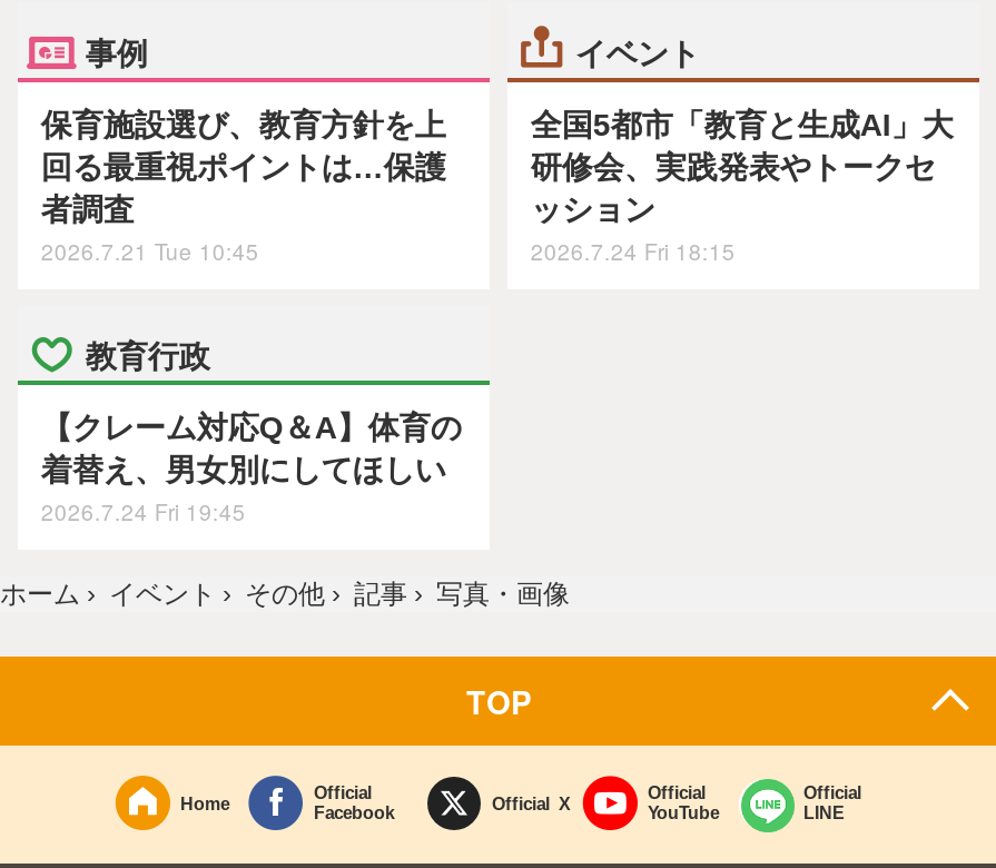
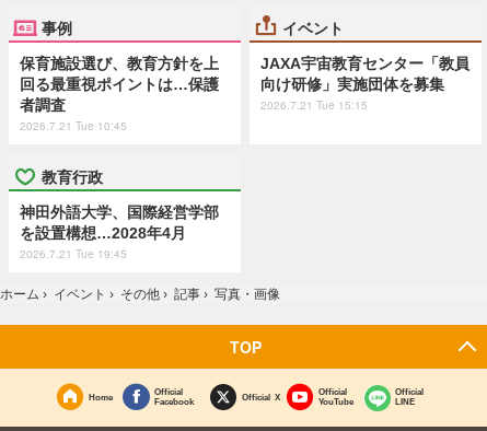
[531,107,953,268] 全国5都市「教育と生成AI」大 | 研修会、実践発表やトークセ | ッション | 2026.7.24 Fri 18:15 -> [261,55,470,113] JAXA宇宙教育センター「教員 | 向け研修」実施団体を募集 | 2026.7.21 Tue 15:15
[41,409,462,527] 【クレーム対応Q＆A】体育の | 着替え、男女別にしてほしい | 2026.7.24 Fri 19:45 -> [20,203,219,261] 神田外語大学、国際経営学部 | を設置構想…2028年4月 | 2026.7.21 Tue 19:45

